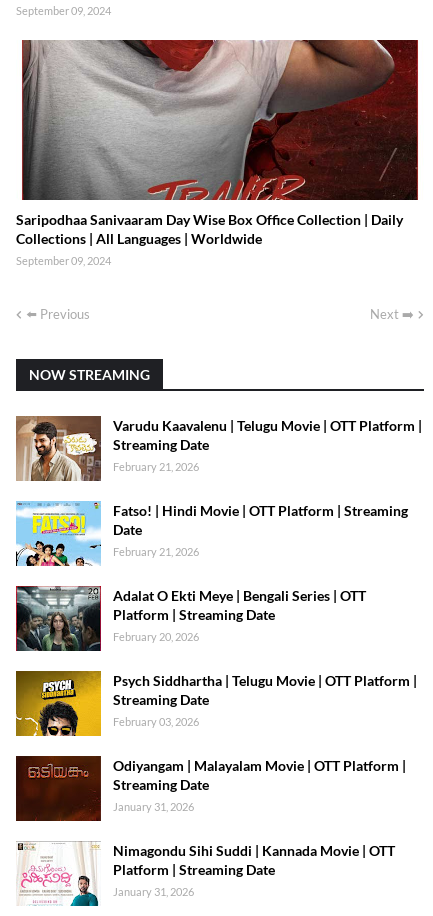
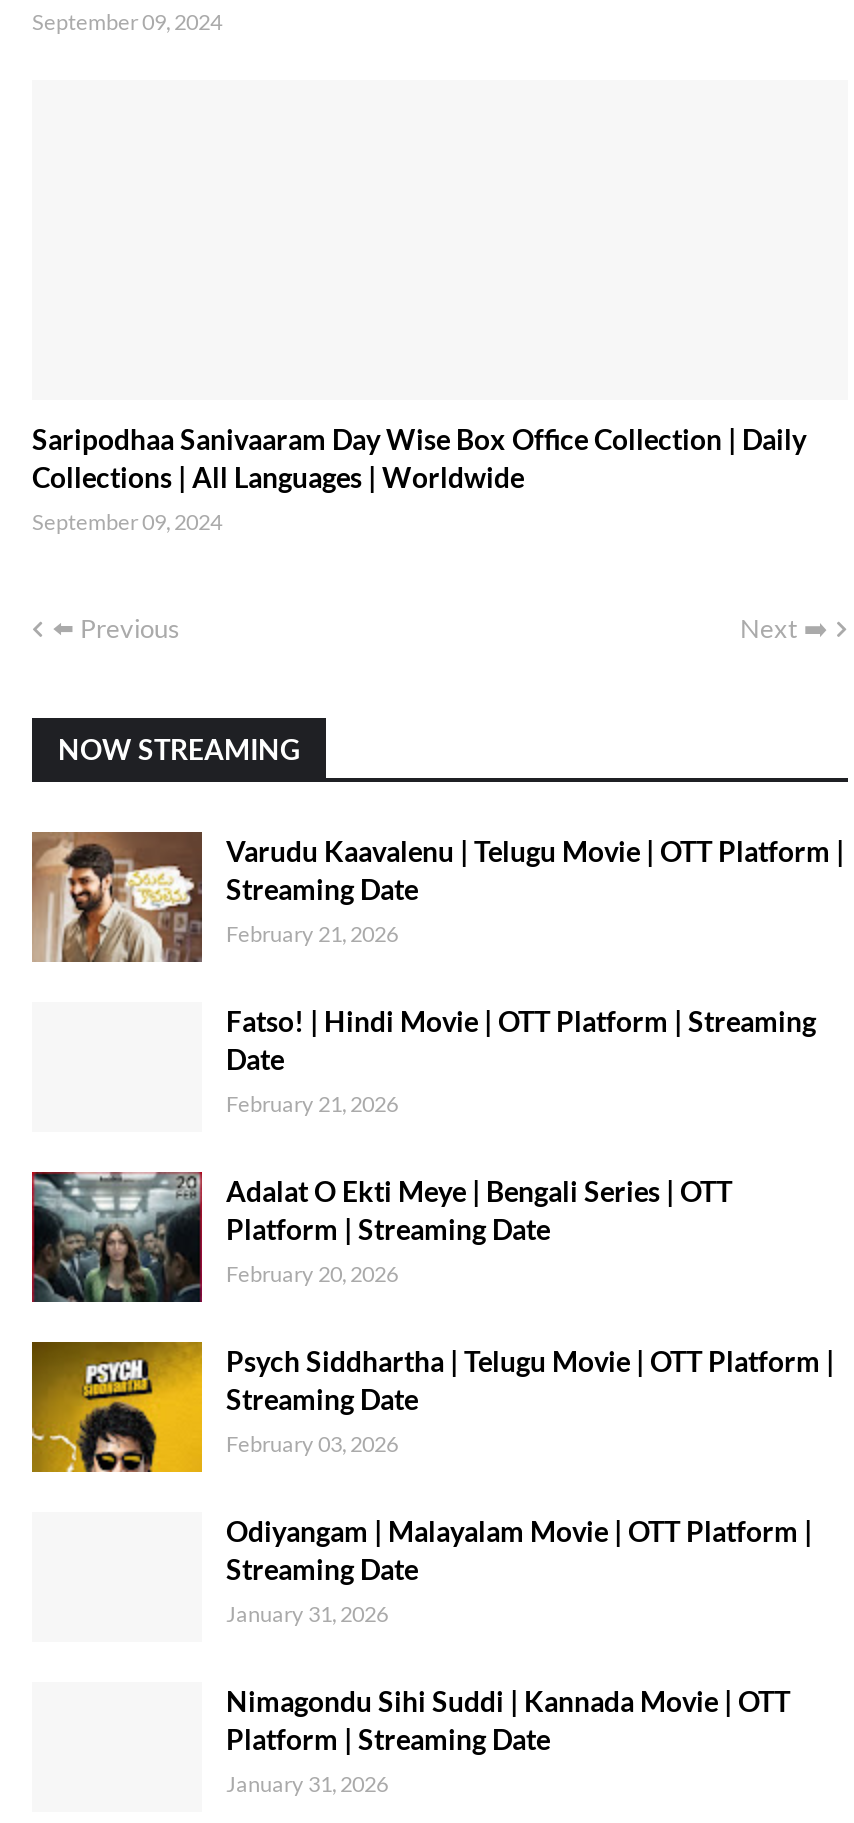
[21,39,419,201] [image] -> none
[15,501,102,567] [image] -> none
[15,755,102,822] [image] -> none
[17,841,100,907] [image] -> none

